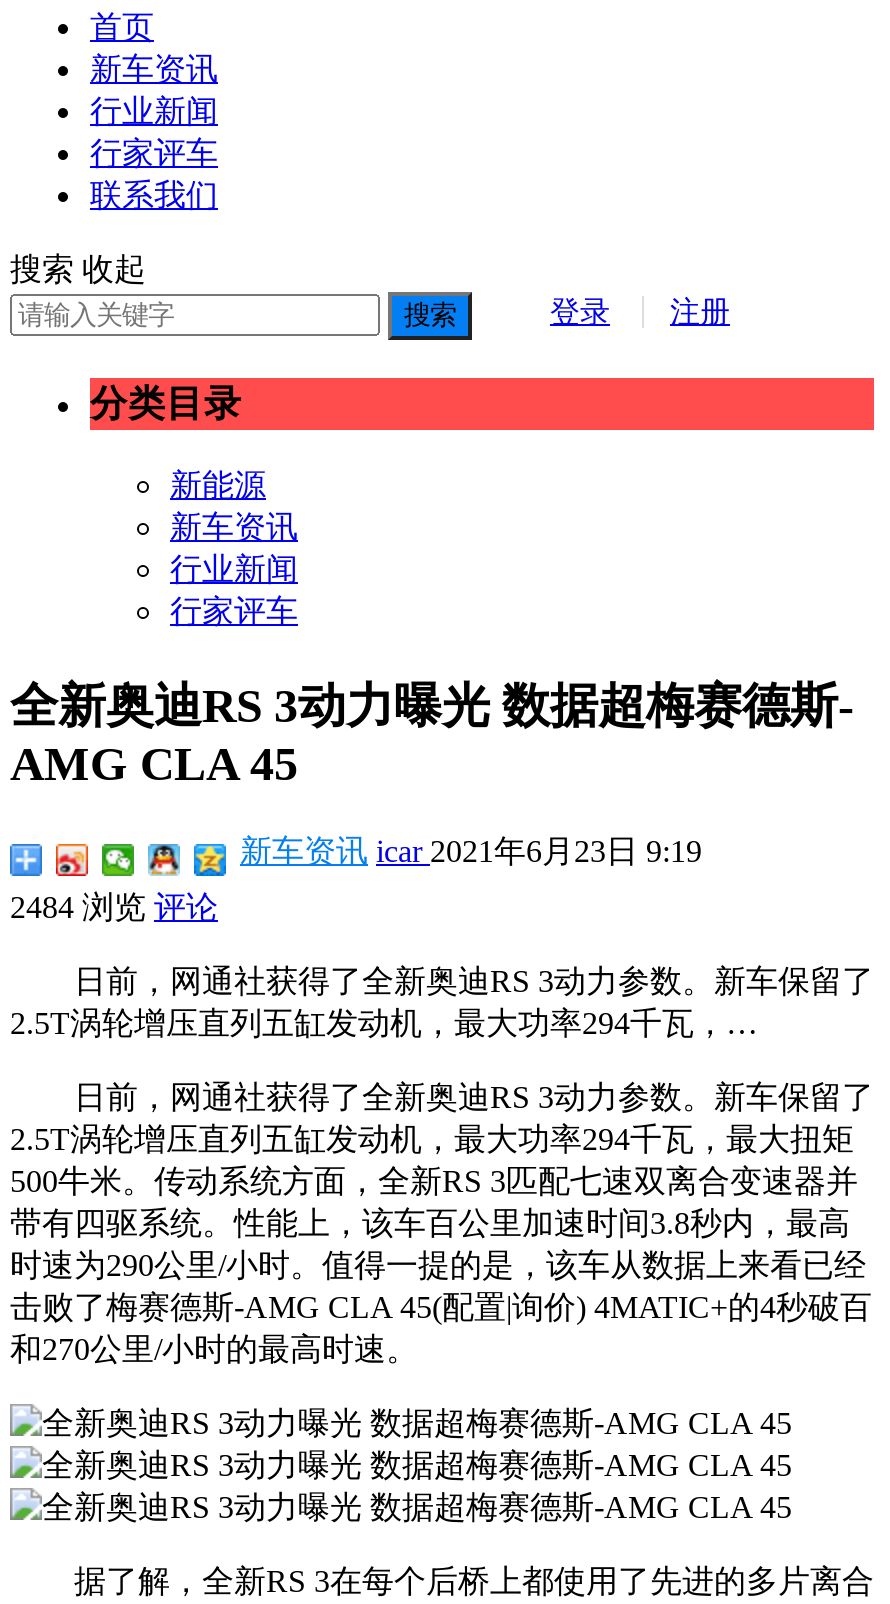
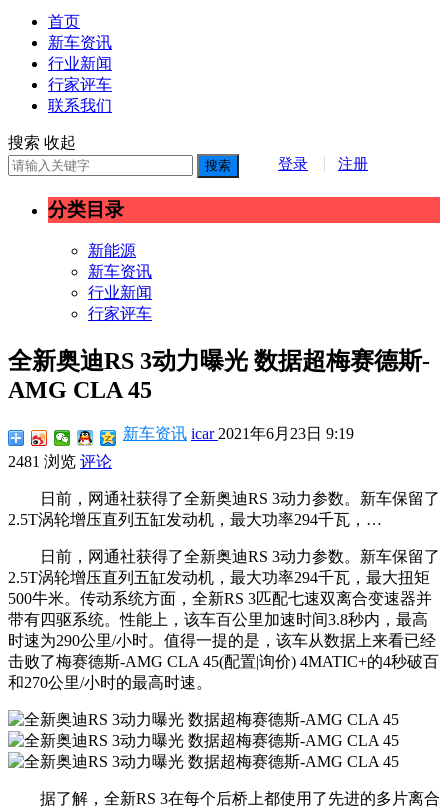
[10,890,218,924] 2484 浏览评论 -> [8,453,112,470] 2481 浏览评论

